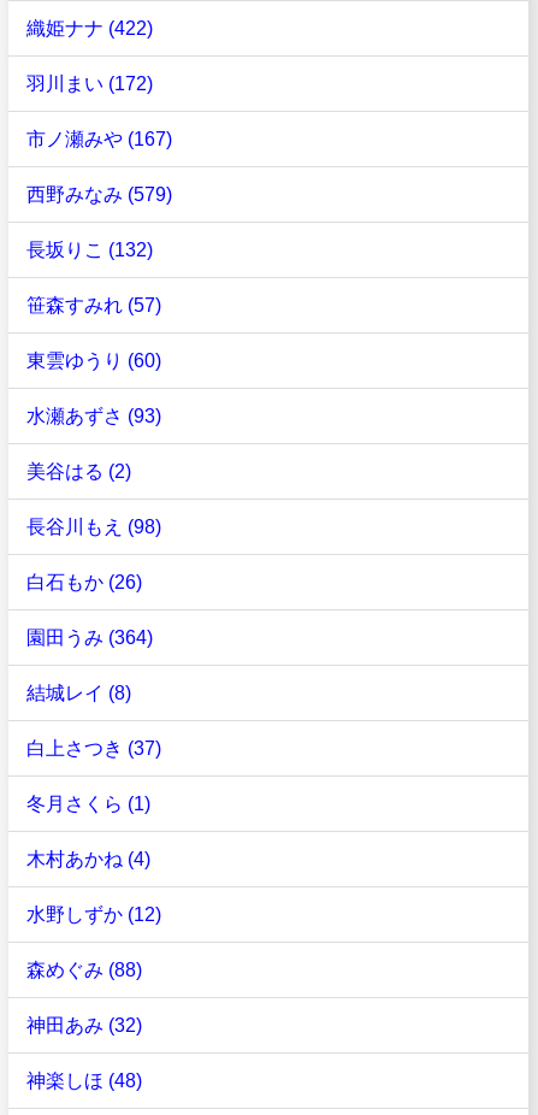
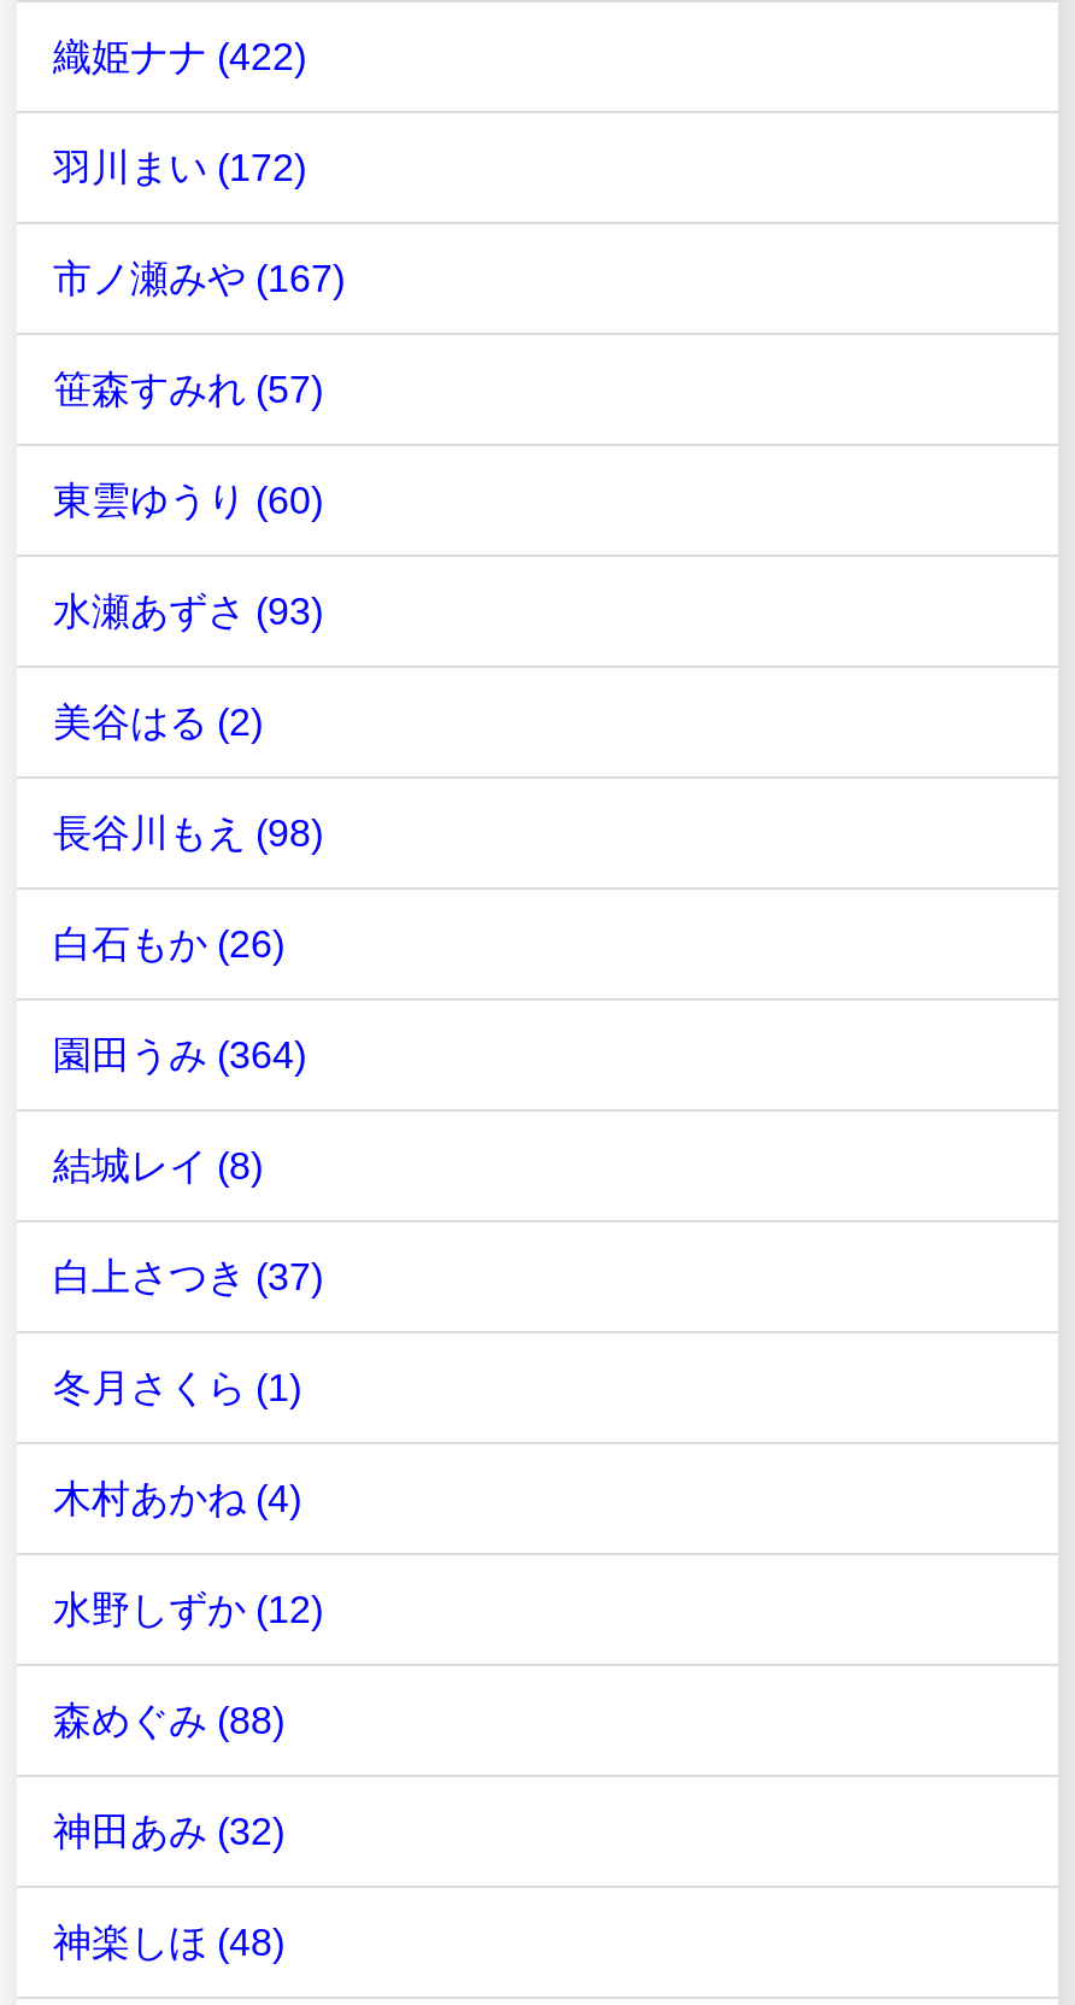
[26,184,172,260] 西野みなみ (579) | 長坂りこ (132) -> none

